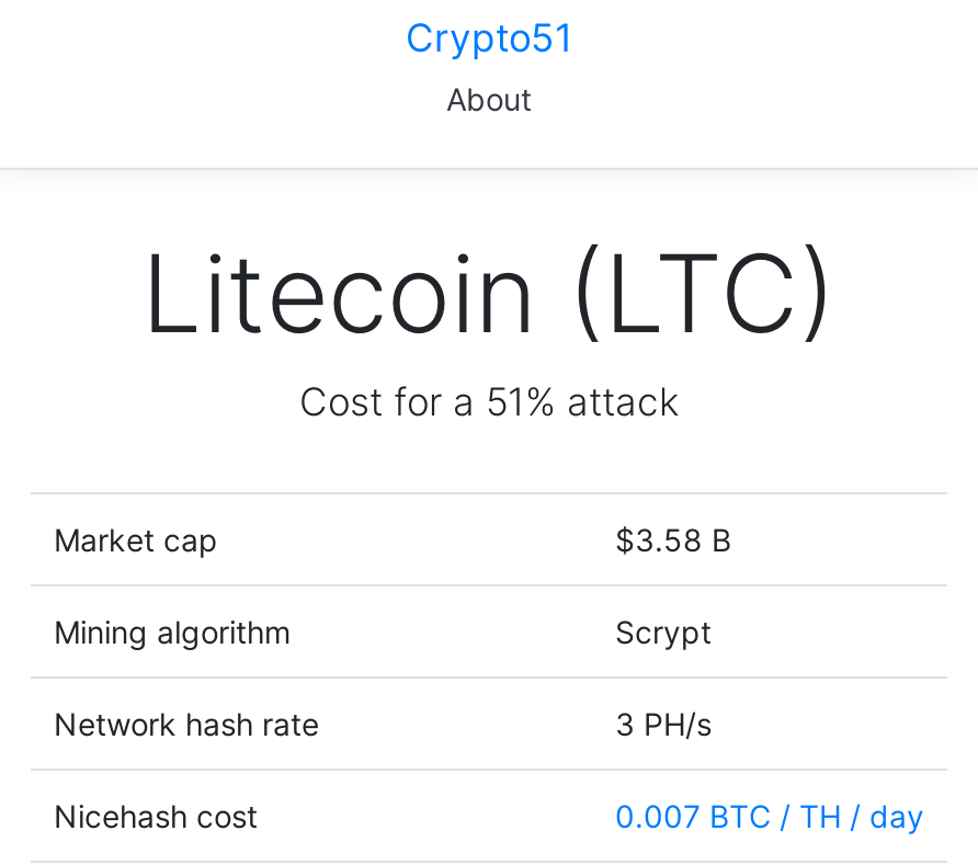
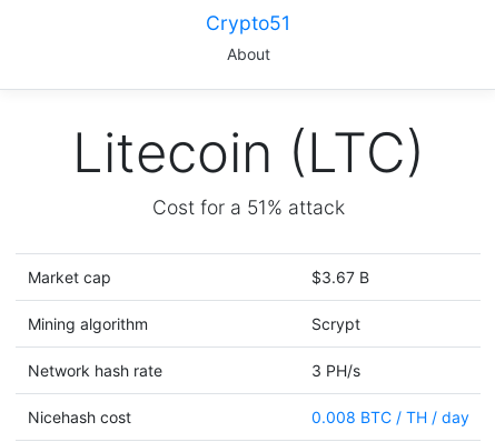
[615,521,731,558] $3.58 B -> [311,268,369,287] $3.67 B
[615,797,924,834] 0.007 BTC / TH / day -> [311,408,469,426] 0.008 BTC / TH / day

